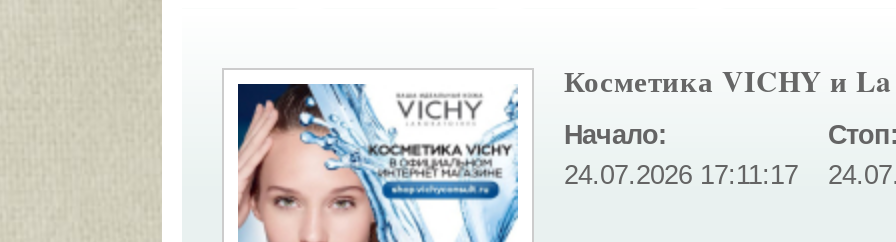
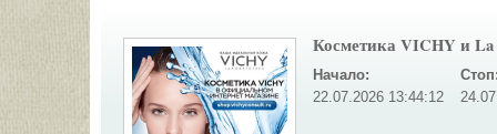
[564,160,798,190] 24.07.2026 17:11:17 -> [313,88,444,105] 22.07.2026 13:44:12

